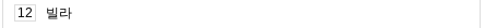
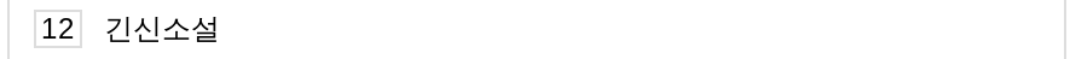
[46,5,72,20] 빌라 -> [104,12,220,46] 긴신소설

